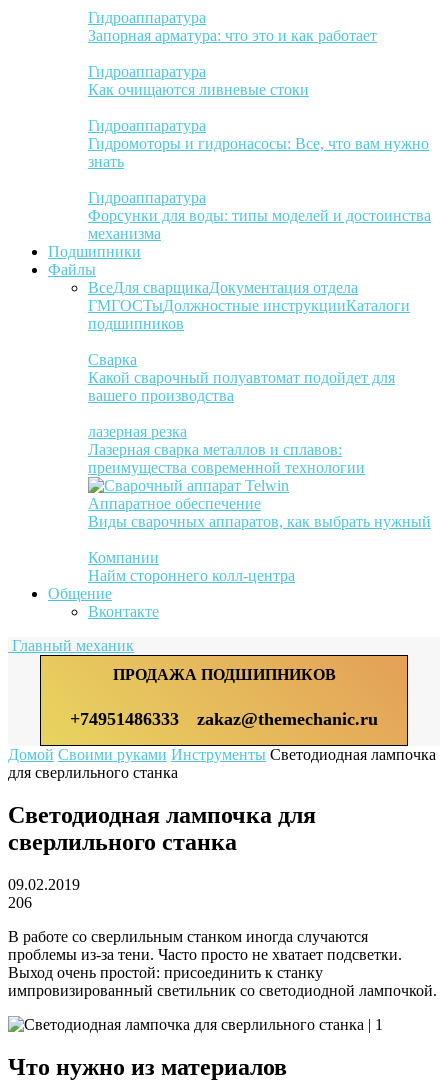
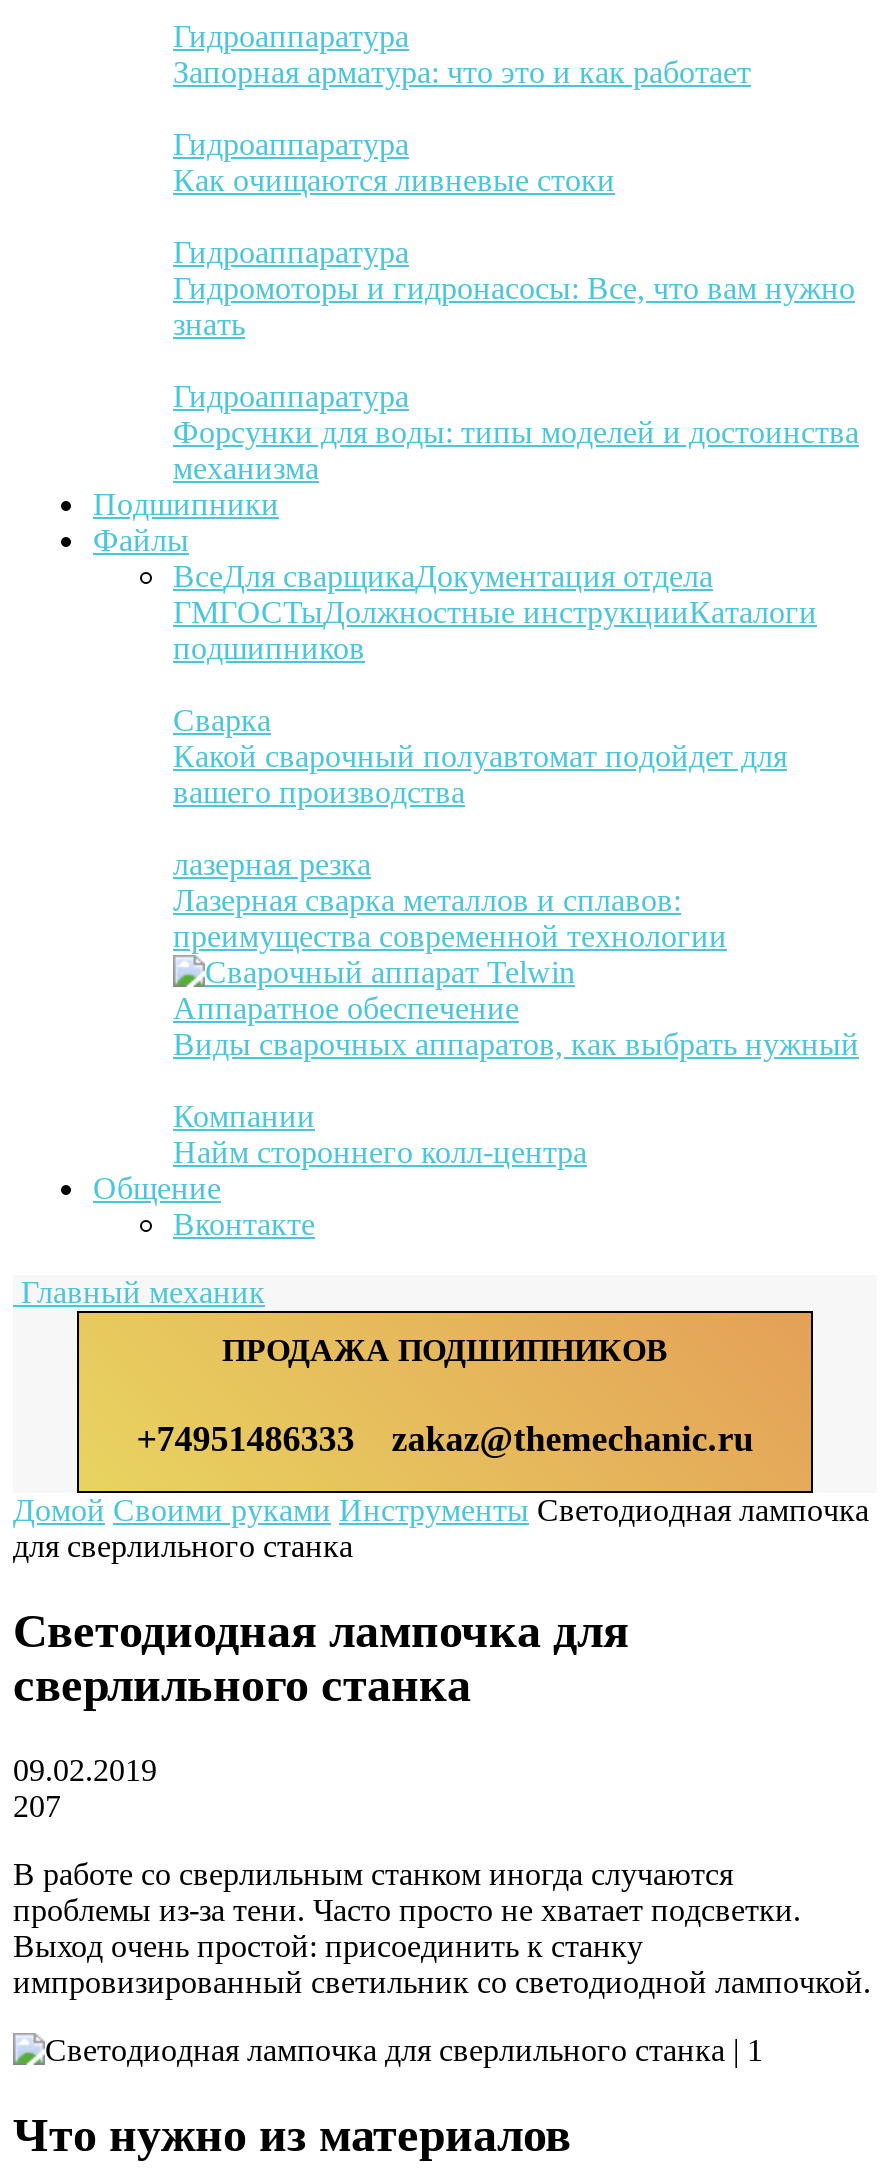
[8,894,32,911] 206 -> [13,1789,61,1823] 207

